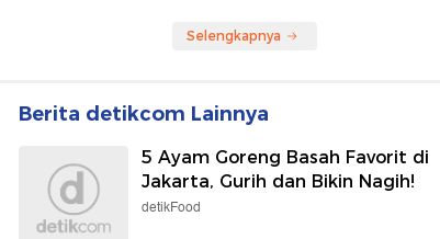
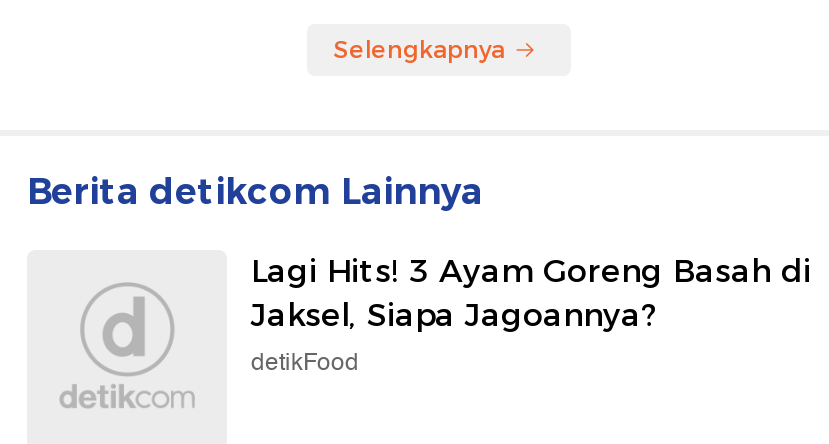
[142,147,429,192] 5 Ayam Goreng Basah Favorit di | Jakarta, Gurih dan Bikin Nagih! -> [251,251,811,333] Lagi Hits! 3 Ayam Goreng Basah di | Jaksel, Siapa Jagoannya?

